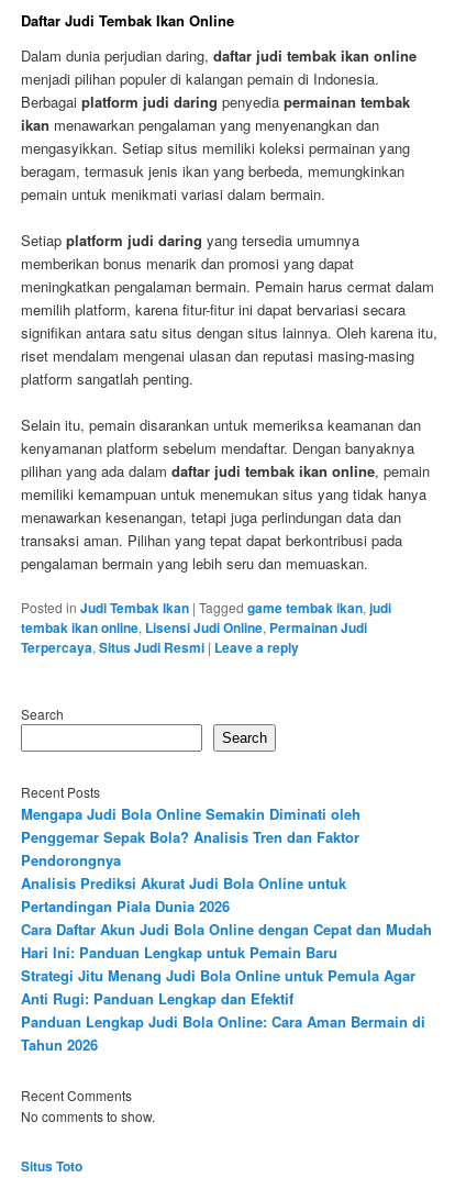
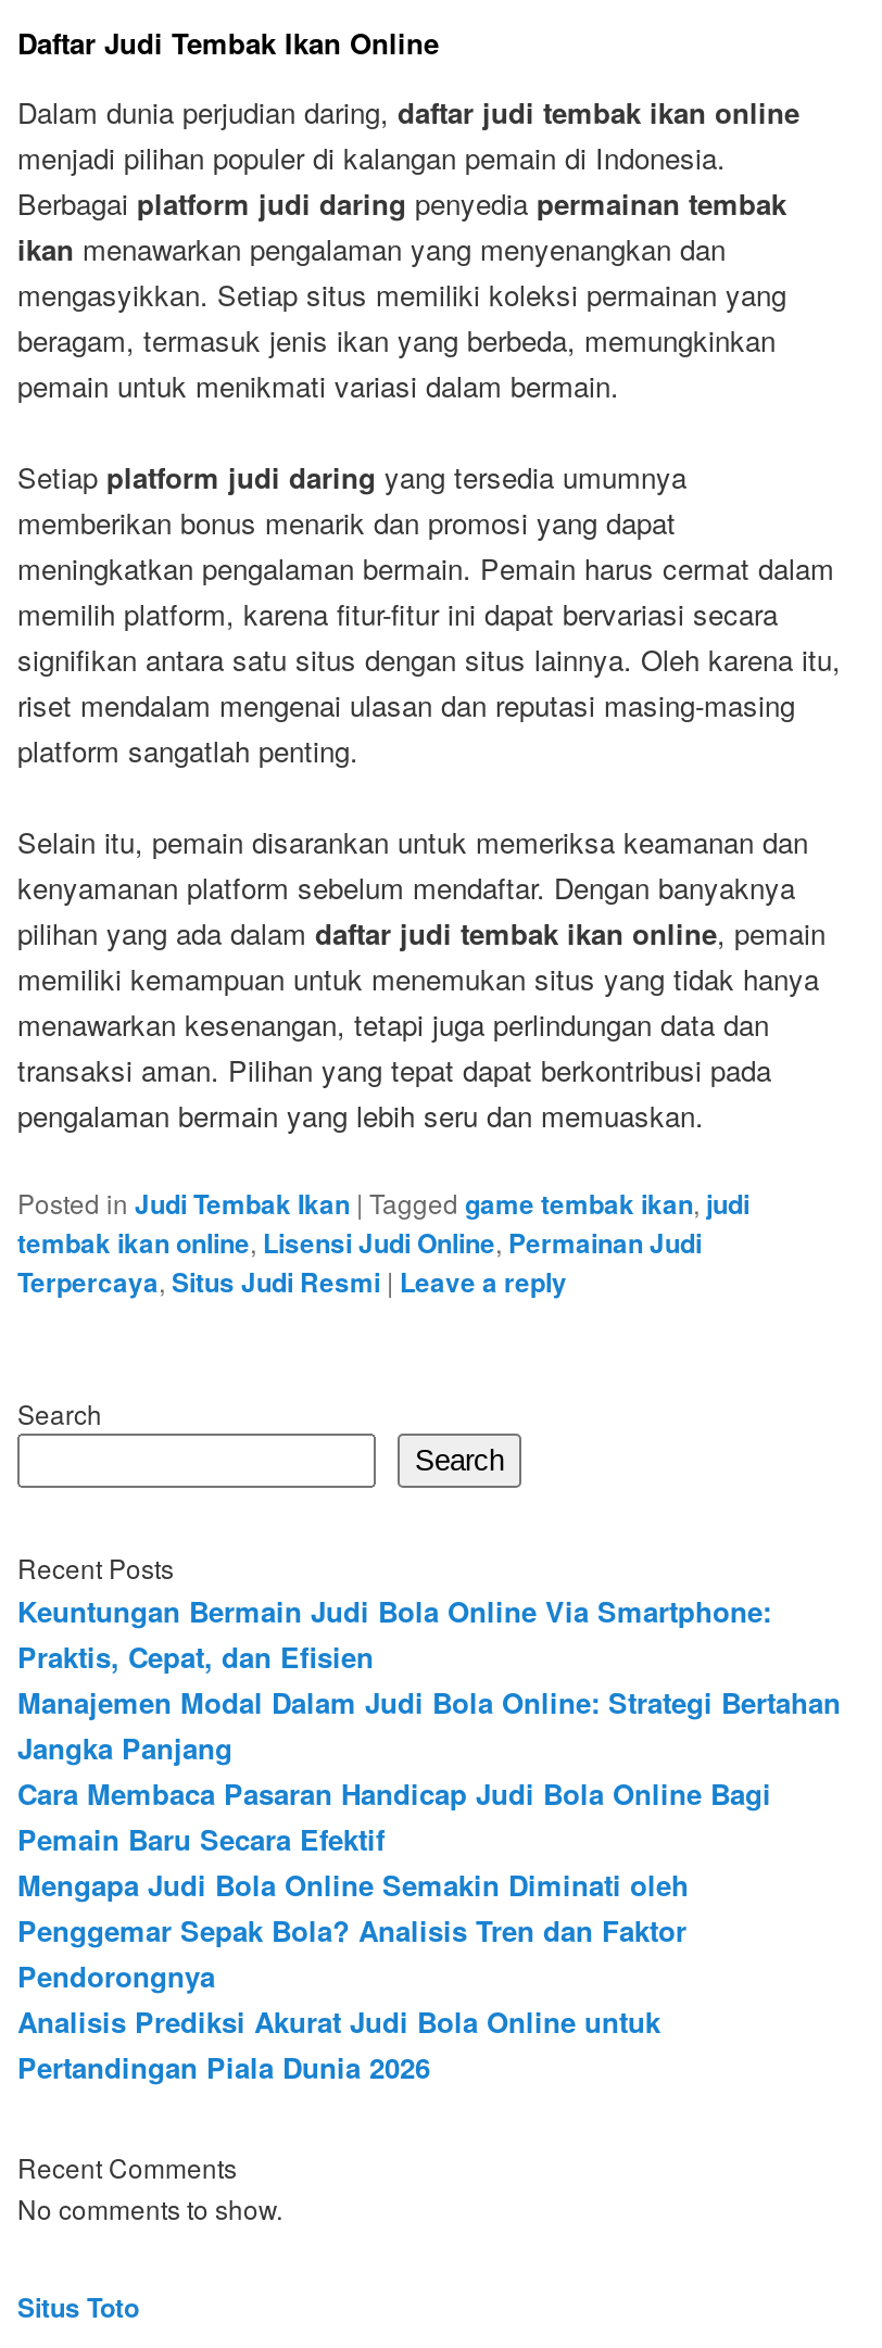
none -> [17,1589,841,1859] Keuntungan Bermain Judi Bola Online Via Smartphone: | Praktis, Cepat, dan Efisien | Manajemen Modal Dalam Judi Bola Online: Strategi Bertahan | Jangka Panjang | Cara Membaca Pasaran Handicap Judi Bola Online Bagi | Pemain Baru Secara Efektif
moved [21,803,360,916] -> [17,1863,689,2087]: Mengapa Judi Bola Online Semakin Diminati oleh | Penggemar Sepak Bola? Analisis Tren dan Faktor | Pendorongnya | Analisis Prediksi Akurat Judi Bola Online untuk | Pertandingan Piala Dunia 2026
[21,918,432,1055] Cara Daftar Akun Judi Bola Online dengan Cepat dan Mudah | Hari Ini: Panduan Lengkap untuk Pemain Baru | Strategi Jitu Menang Judi Bola Online untuk Pemula Agar | Anti Rugi: Panduan Lengkap dan Efektif | Panduan Lengkap Judi Bola Online: Cara Aman Bermain di | Tahun 2026 -> none

